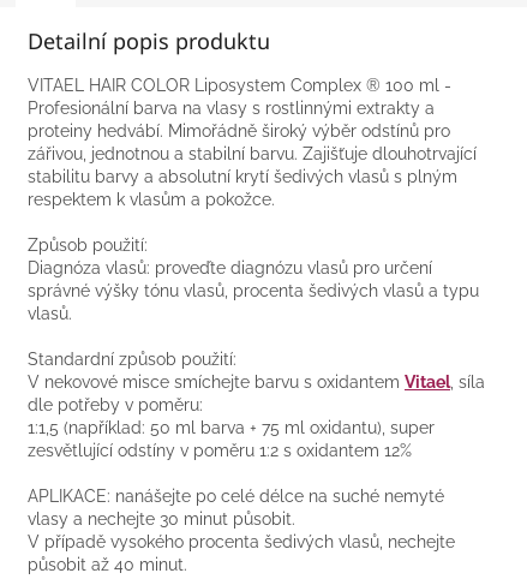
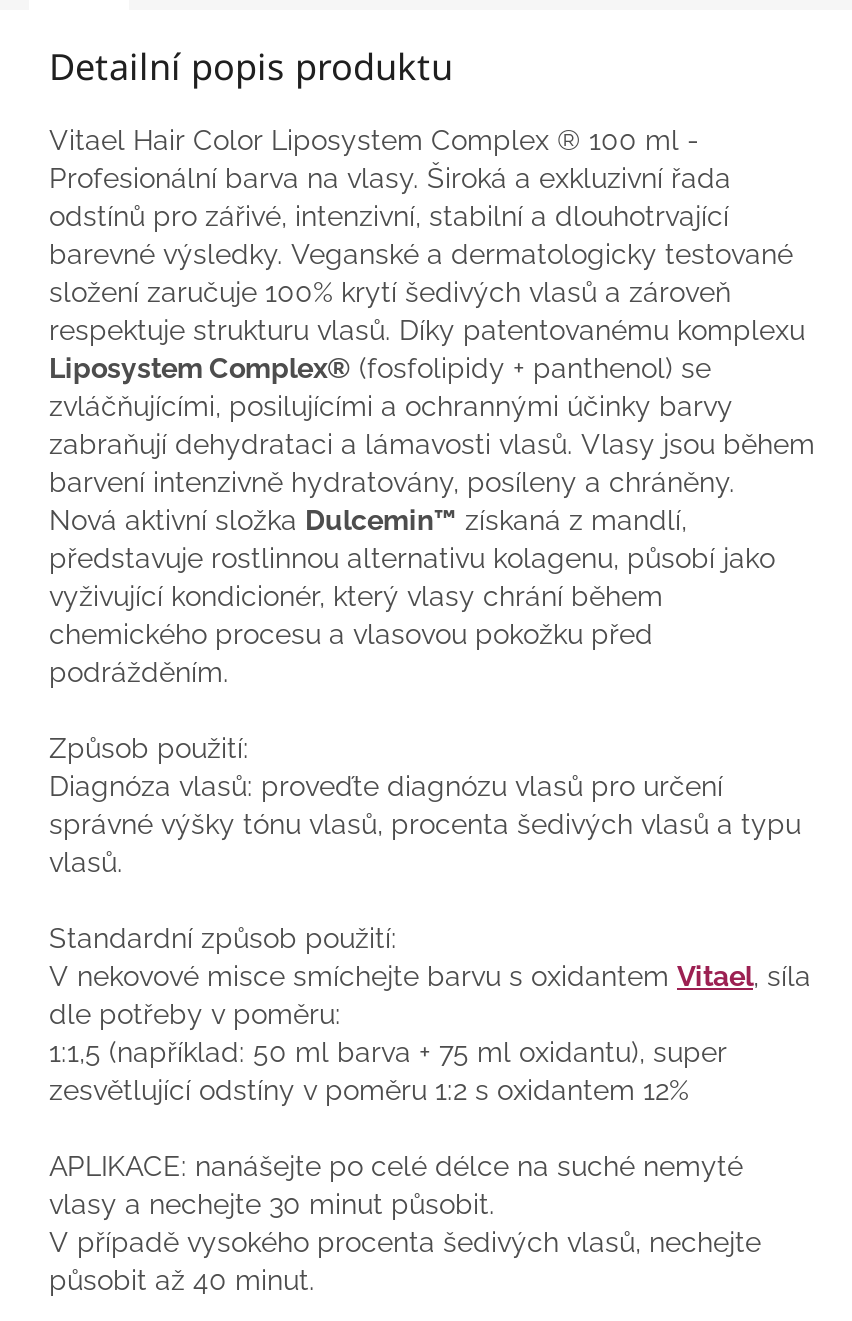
[28,75,477,209] VITAEL HAIR COLOR Liposystem Complex ® 100 ml - | Profesionální barva na vlasy s rostlinnými extrakty a | proteiny hedvábí. Mimořádně široký výběr odstínů pro | zářivou, jednotnou a stabilní barvu. Zajišťuje dlouhotrvající | stabilitu barvy a absolutní krytí šedivých vlasů s plným | respektem k vlasům a pokožce. -> [49,124,815,688] Vitael Hair Color Liposystem Complex ® 100 ml - | Profesionální barva na vlasy. Široká a exkluzivní řada | odstínů pro zářivé, intenzivní, stabilní a dlouhotrvající | barevné výsledky. Veganské a dermatologicky testované | složení zaručuje 100% krytí šedivých vlasů a zároveň | respektuje strukturu vlasů. Díky patentovanému komplexu | Liposystem Complex® (fosfolipidy + panthenol) se | zvláčňujícími, posilujícími a ochrannými účinky barvy | zabraňují dehydrataci a lámavosti vlasů. Vlasy jsou během | barvení intenzivně hydratovány, posíleny a chráněny. | Nová aktivní složka Dulcemin™ získaná z mandlí, | představuje rostlinnou alternativu kolagenu, působí jako | vyživující kondicionér, který vlasy chrání během | chemického procesu a vlasovou pokožku před | podrážděním.

